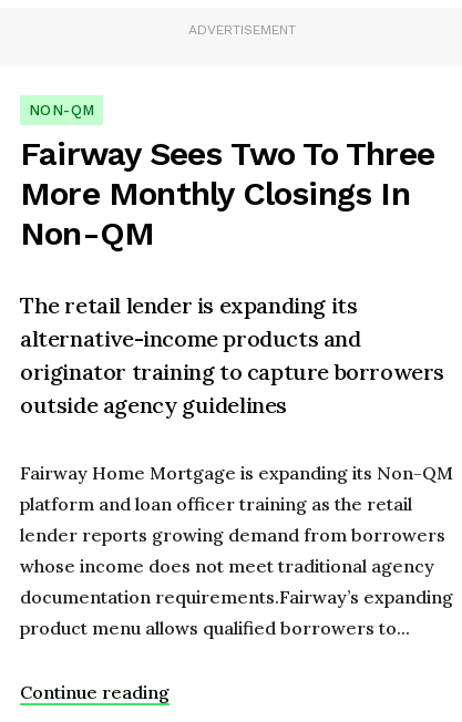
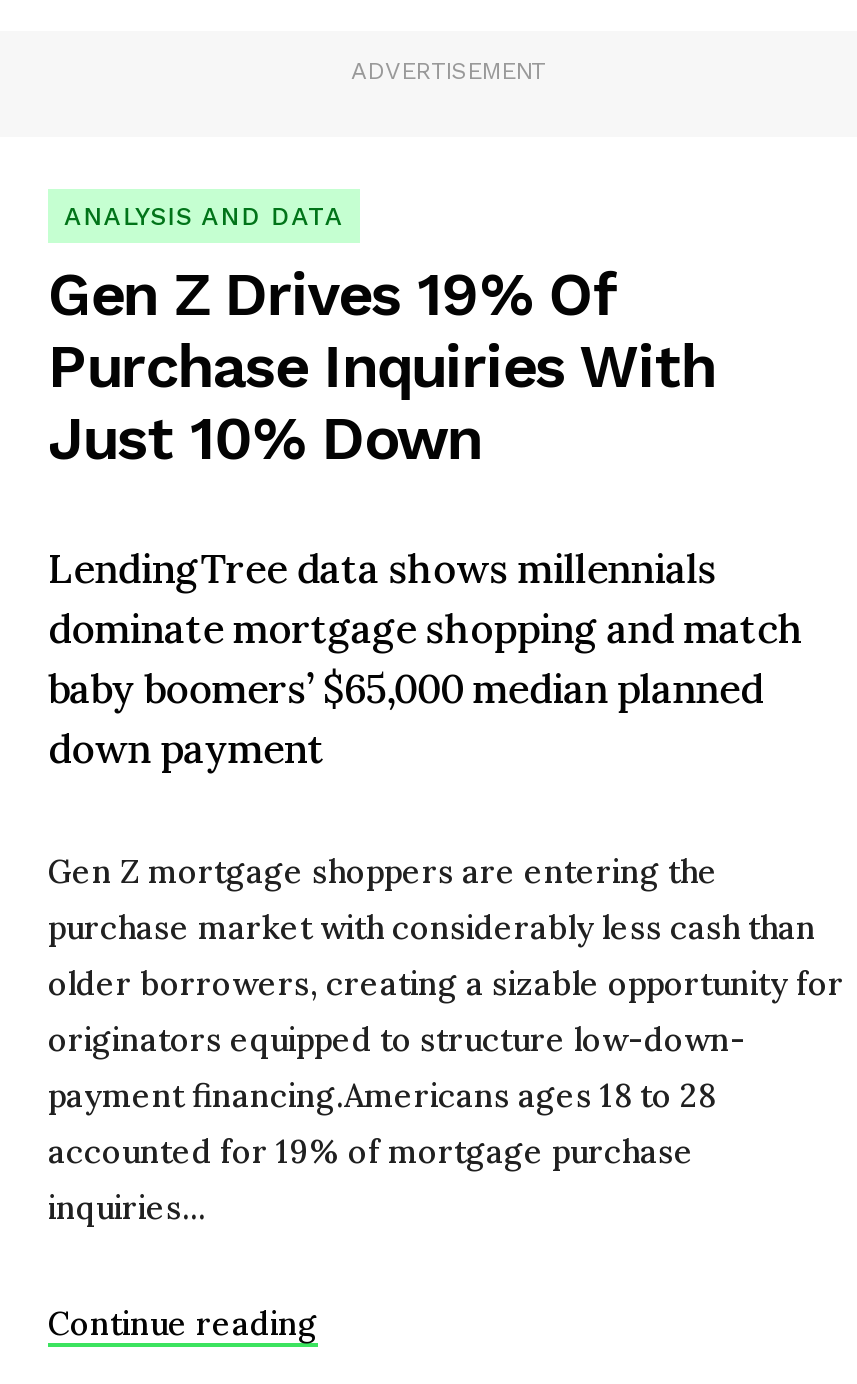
[20,101,434,252] NON-QM | Fairway Sees Two To Three | More Monthly Closings In | Non-QM -> [48,200,715,472] ANALYSIS AND DATA | Gen Z Drives 19% Of | Purchase Inquiries With | Just 10% Down
[20,291,444,418] The retail lender is expanding its | alternative-income products and | originator training to capture borrowers | outside agency guidelines -> [48,542,803,772] LendingTree data shows millennials | dominate mortgage shopping and match | baby boomers’ $65,000 median planned | down payment
[20,461,453,639] Fairway Home Mortgage is expanding its Non-QM | platform and loan officer training as the retail | lender reports growing demand from borrowers | whose income does not meet traditional agency | documentation requirements.Fairway’s expanding | product menu allows qualified borrowers to... -> [48,850,844,1226] Gen Z mortgage shoppers are entering the | purchase market with considerably less cash than | older borrowers, creating a sizable opportunity for | originators equipped to structure low-down- | payment financing.Americans ages 18 to 28 | accounted for 19% of mortgage purchase | inquiries...

